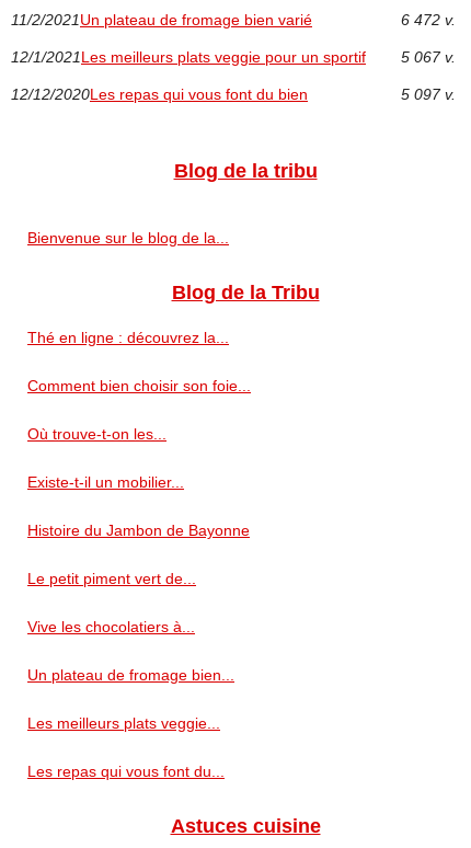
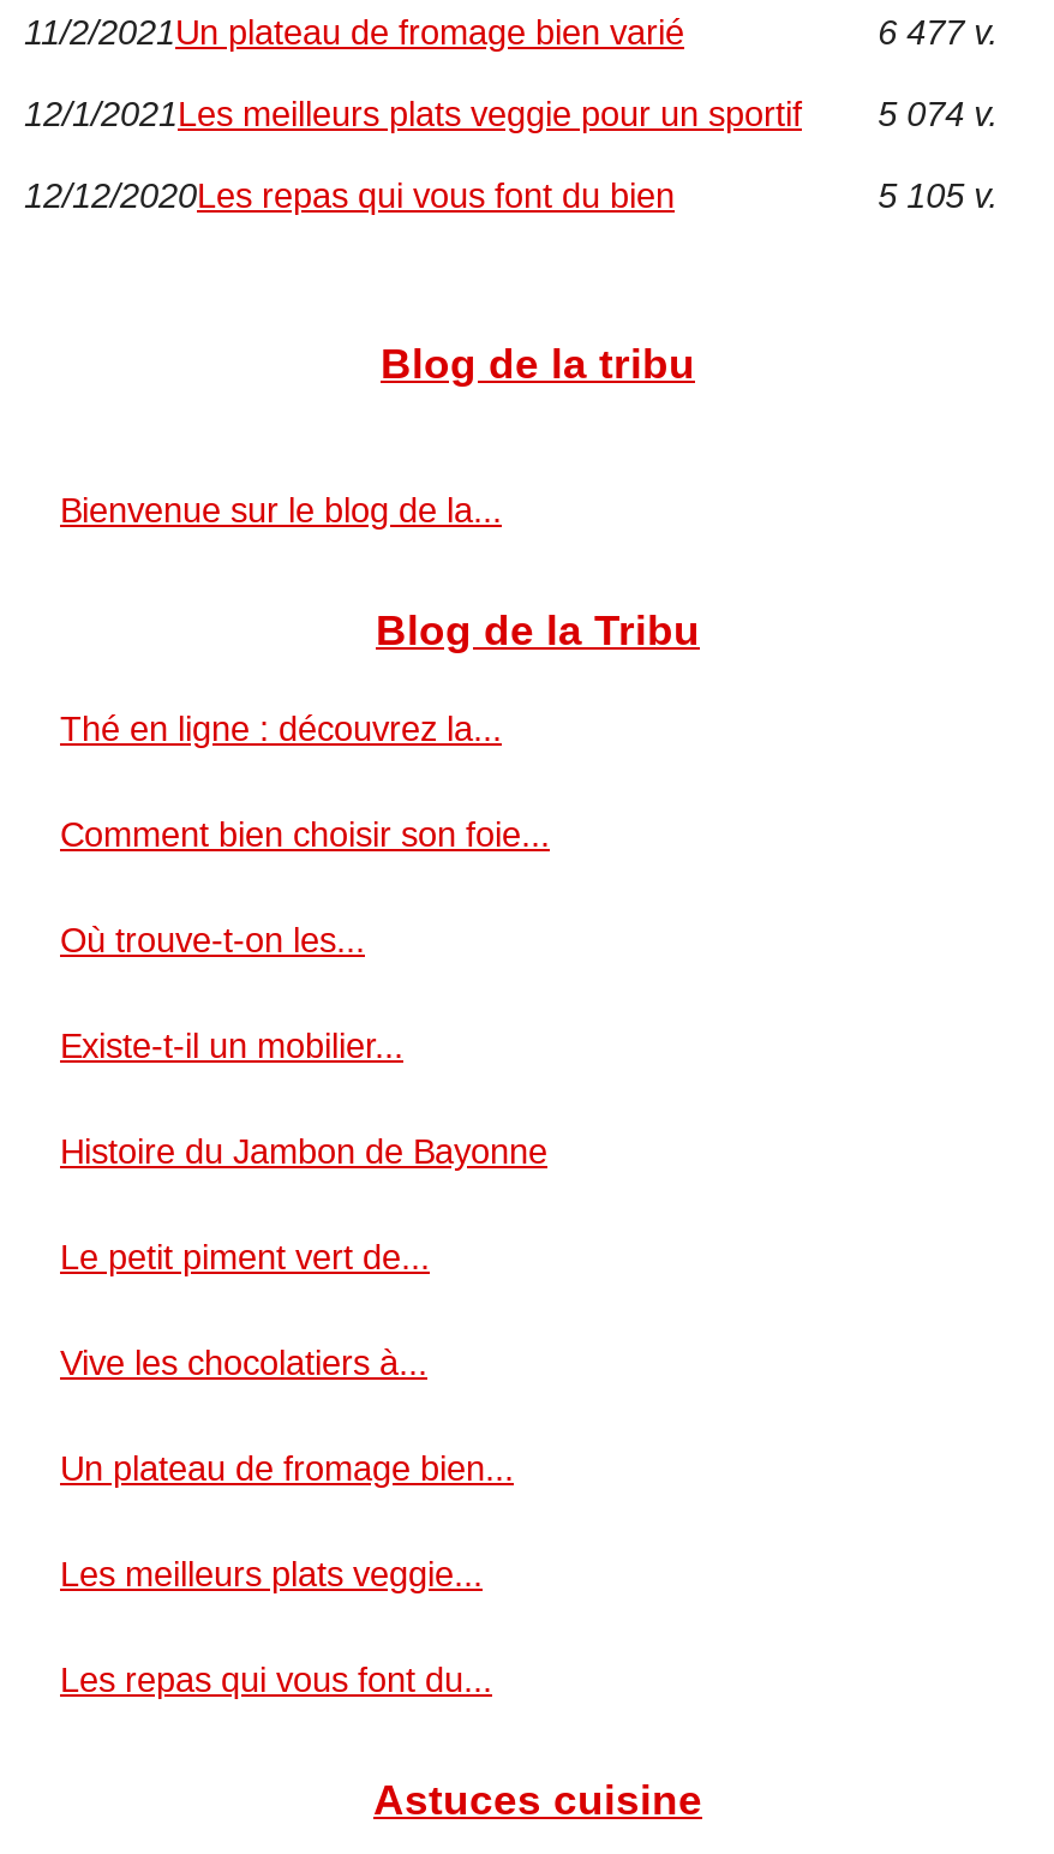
[400,11,455,29] 6 472 v. -> [878,14,998,52] 6 477 v.
[11,49,455,66] 12/1/2021Les meilleurs plats veggie pour un sportif 5 067 v. -> [24,96,998,134] 12/1/2021Les meilleurs plats veggie pour un sportif 5 074 v.
[400,86,455,103] 5 097 v. -> [878,177,998,216] 5 105 v.

